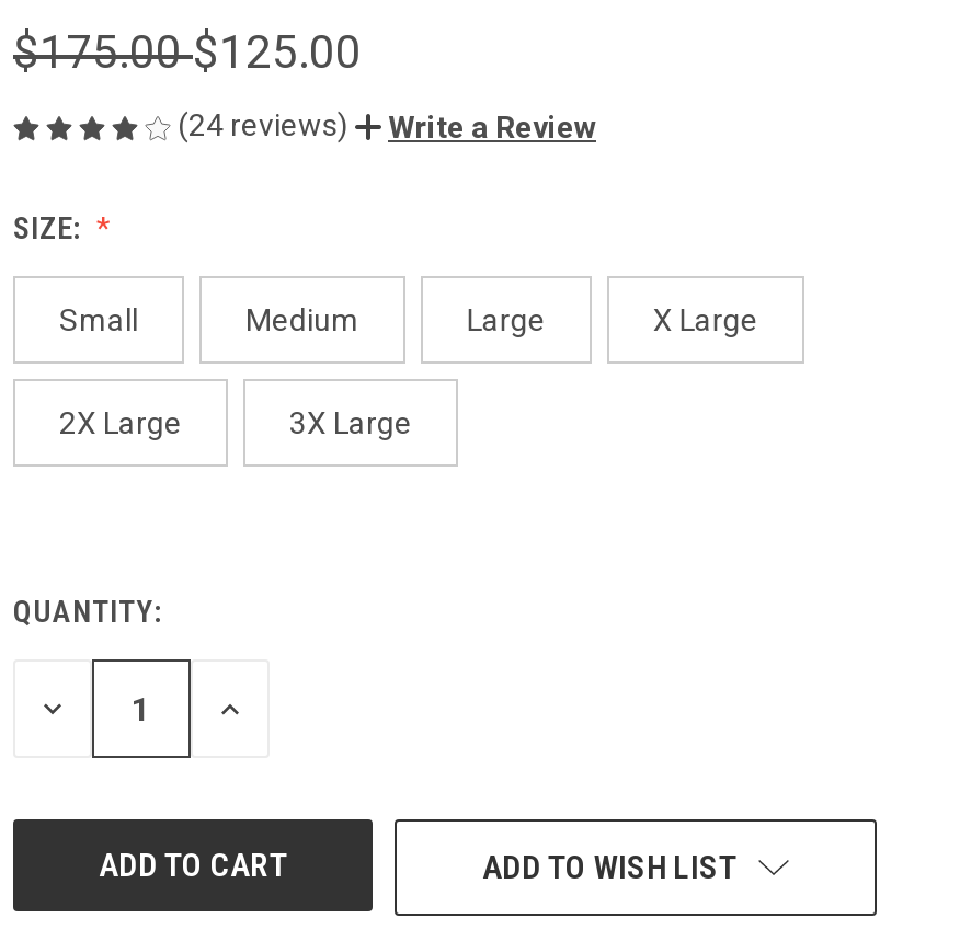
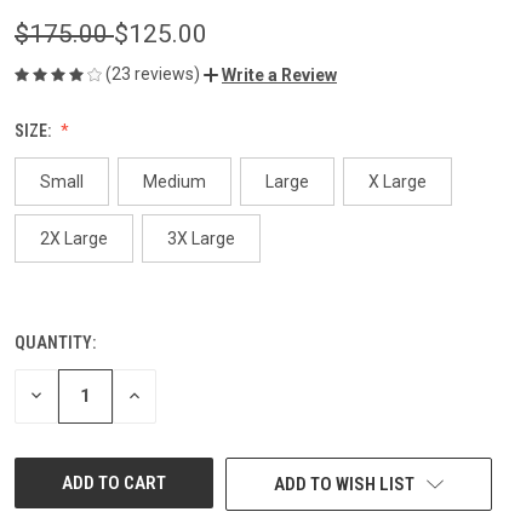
[178,108,596,145] (24 reviews) Write a Review -> [105,64,337,84] (23 reviews) Write a Review

